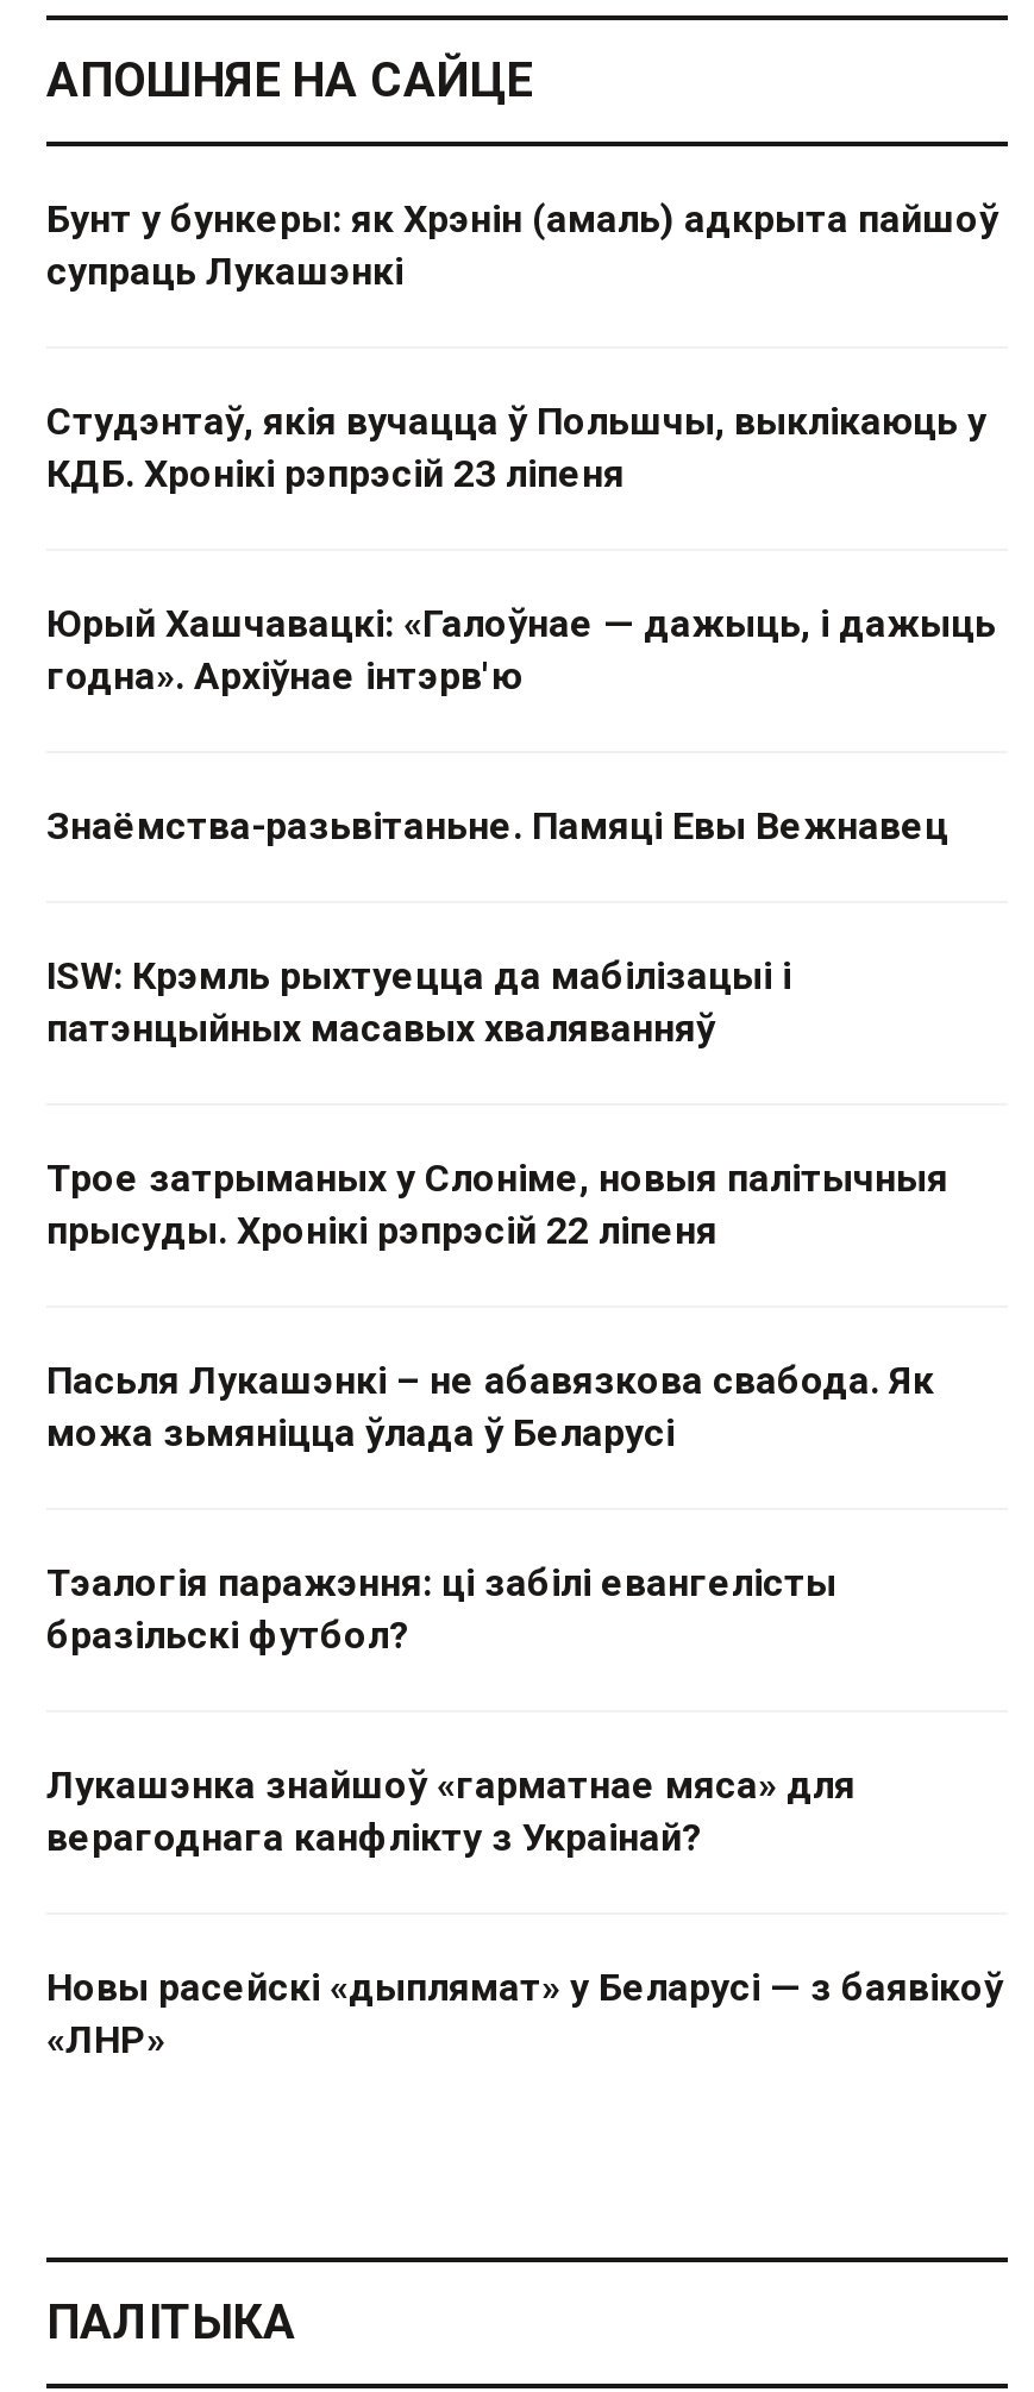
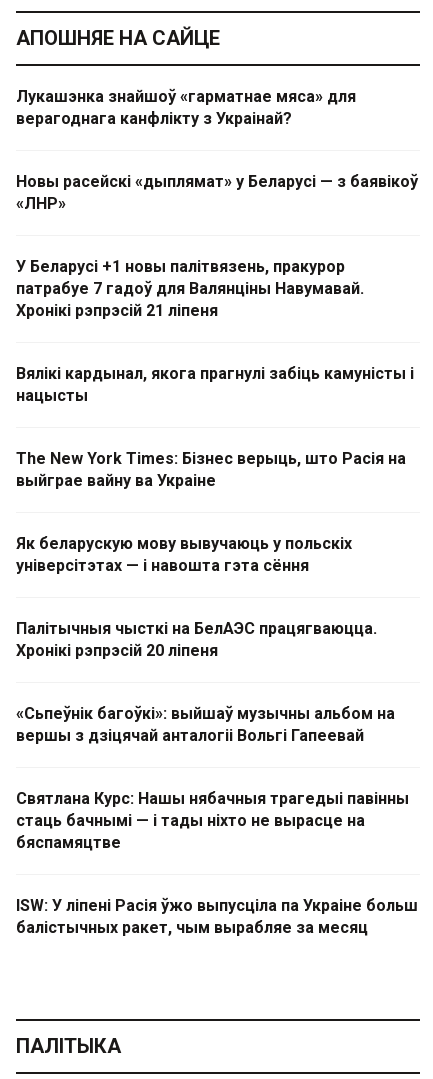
[46,196,998,1657] Бунт у бункеры: як Хрэнін (амаль) адкрыта пайшоў | супраць Лукашэнкі | Студэнтаў, якія вучацца ў Польшчы, выклікаюць у | КДБ. Хронікі рэпрэсій 23 ліпеня | Юрый Хашчавацкі: «Галоўнае — дажыць, і дажыць | годна». Архіўнае інтэрв'ю | Знаёмства-разьвітаньне. Памяці Евы Вежнавец | ISW: Крэмль рыхтуецца да мабілізацыі і | патэнцыйных масавых хваляванняў | Трое затрыманых у Слоніме, новыя палітычныя | прысуды. Хронікі рэпрэсій 22 ліпеня | Пасьля Лукашэнкі – не абавязкова свабода. Як | можа зьмяніцца ўлада ў Беларусі | Тэалогія паражэння: ці забілі евангелісты | бразільскі футбол? -> none
moved [46,1762,1003,2062] -> [16,87,418,213]: Лукашэнка знайшоў «гарматнае мяса» для | верагоднага канфлікту з Украінай? | Новы расейскі «дыплямат» у Беларусі — з баявікоў | «ЛНР»
none -> [16,257,418,937] У Беларусі +1 новы палітвязень, пракурор | патрабуе 7 гадоў для Валянціны Навумавай. | Хронікі рэпрэсій 21 ліпеня | Вялікі кардынал, якога прагнулі забіць камуністы і | нацысты | The New York Times: Бізнес верыць, што Расія на | выйграе вайну ва Украіне | Як беларускую мову вывучаюць у польскіх | універсітэтах — і навошта гэта сёння | Палітычныя чысткі на БелАЭС працягваюцца. | Хронікі рэпрэсій 20 ліпеня | «Сьпеўнік багоўкі»: выйшаў музычны альбом на | вершы з дзіцячай анталогіі Вольгі Гапеевай | Святлана Курс: Нашы нябачныя трагедыі павінны | стаць бачнымі — і тады ніхто не вырасце на | бяспамяцтве | ISW: У ліпені Расія ўжо выпусціла па Украіне больш | балістычных ракет, чым вырабляе за месяц

